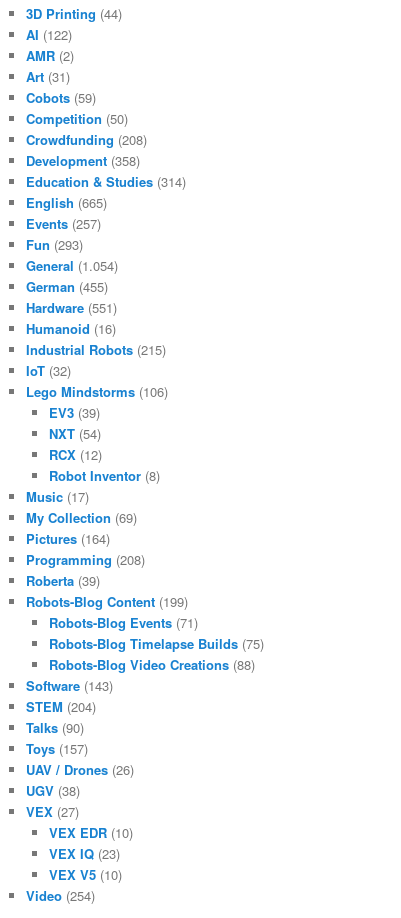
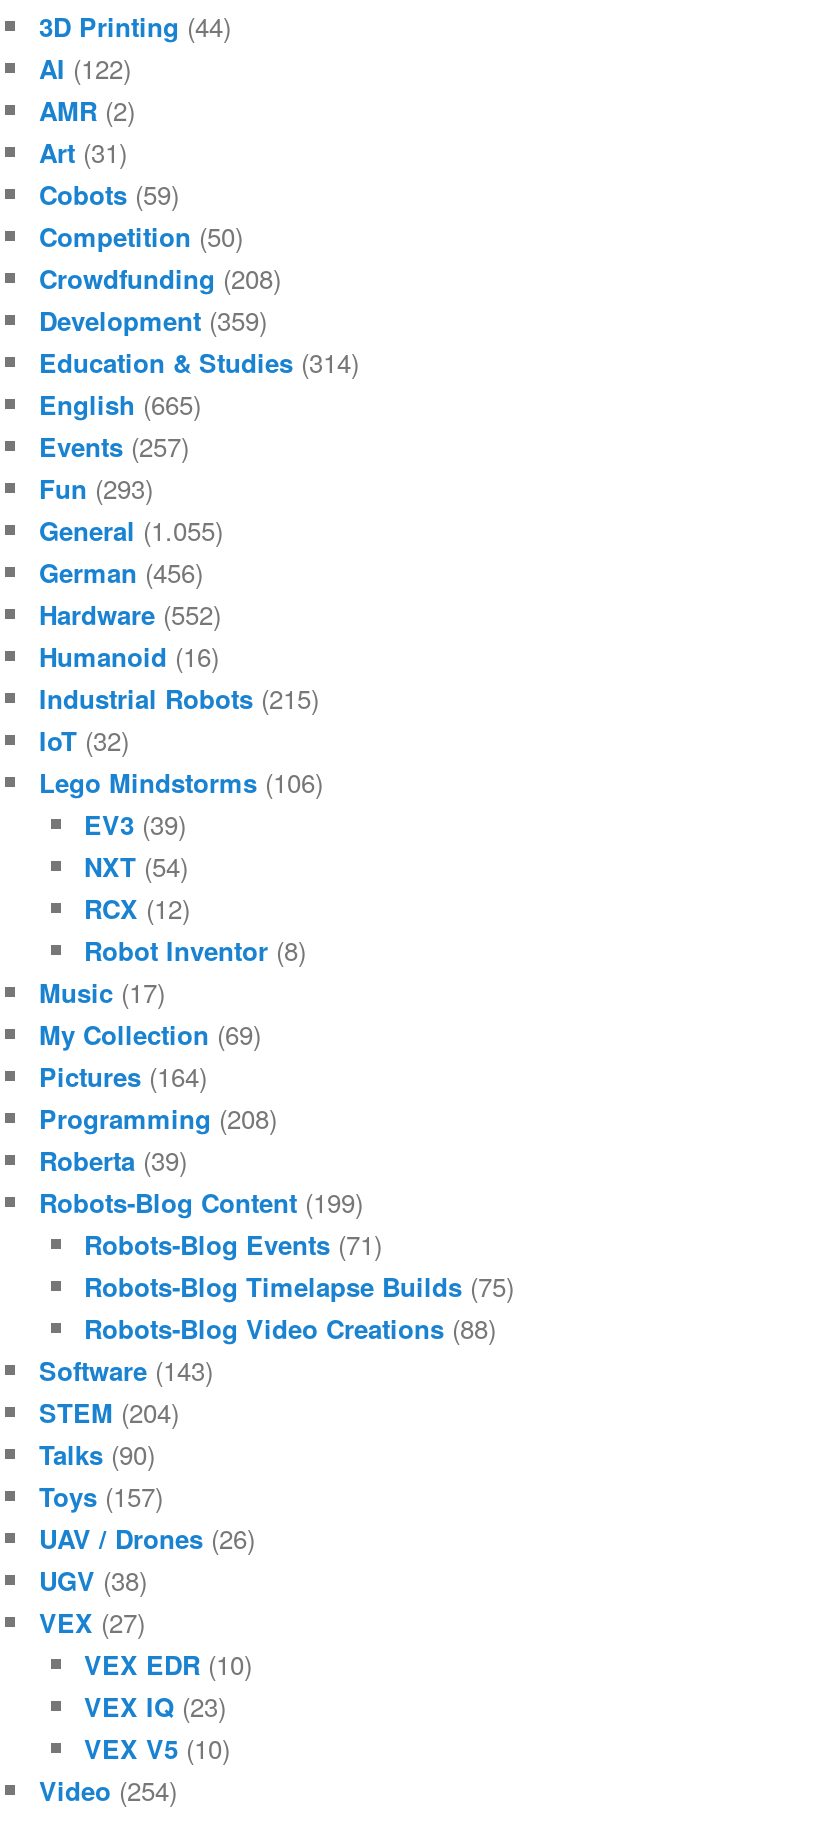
[26,151,140,170] Development (358) -> [39,302,267,340] Development (359)
[26,256,118,275] General (1.054) -> [39,512,223,550] General (1.055)
[26,277,108,296] German (455) -> [39,554,203,592] German (456)
[26,298,117,317] Hardware (551) -> [39,596,221,634] Hardware (552)

